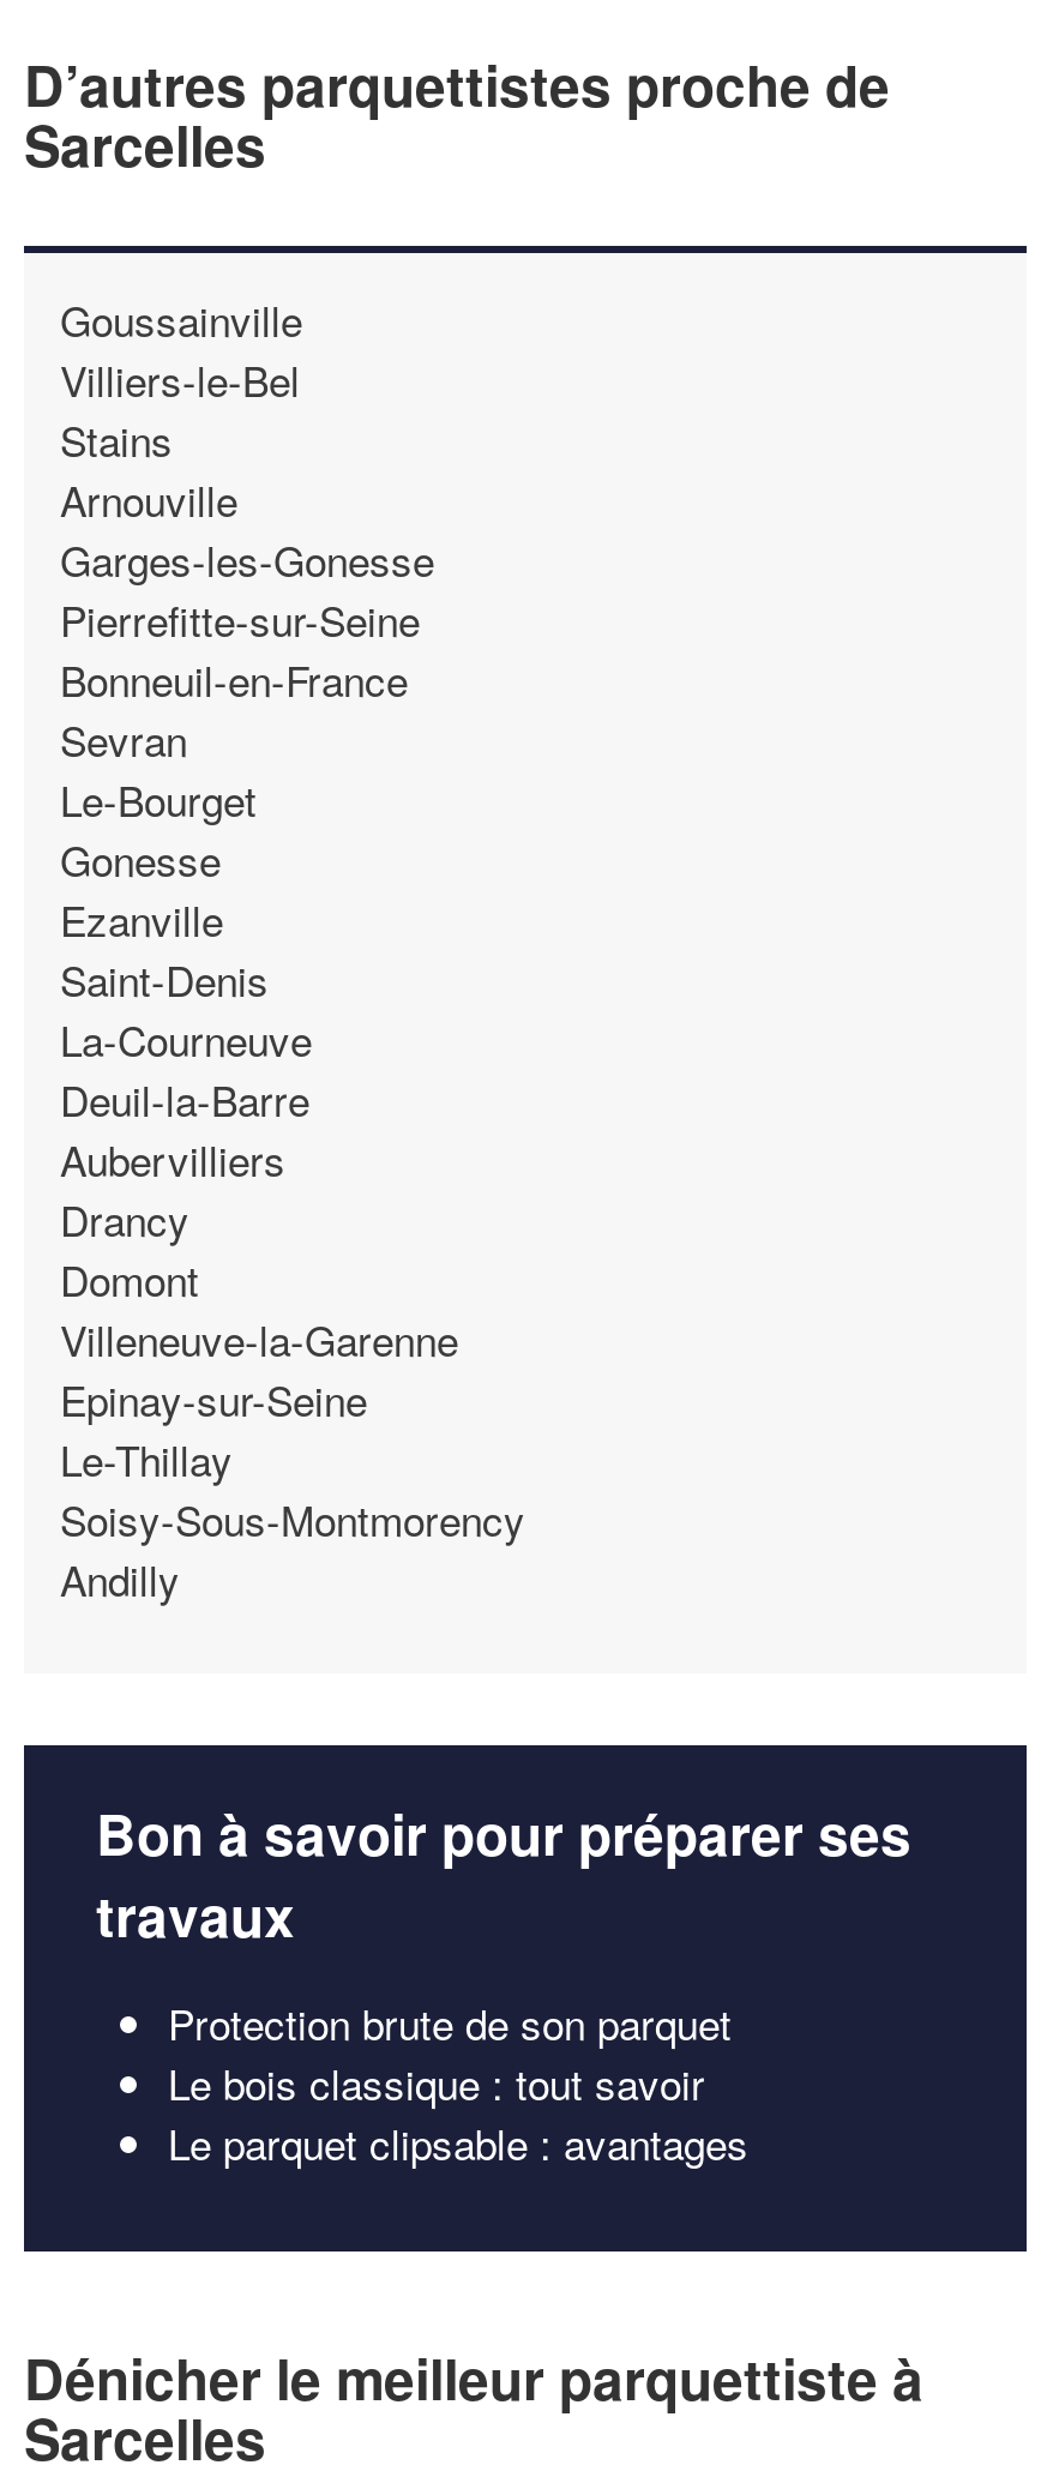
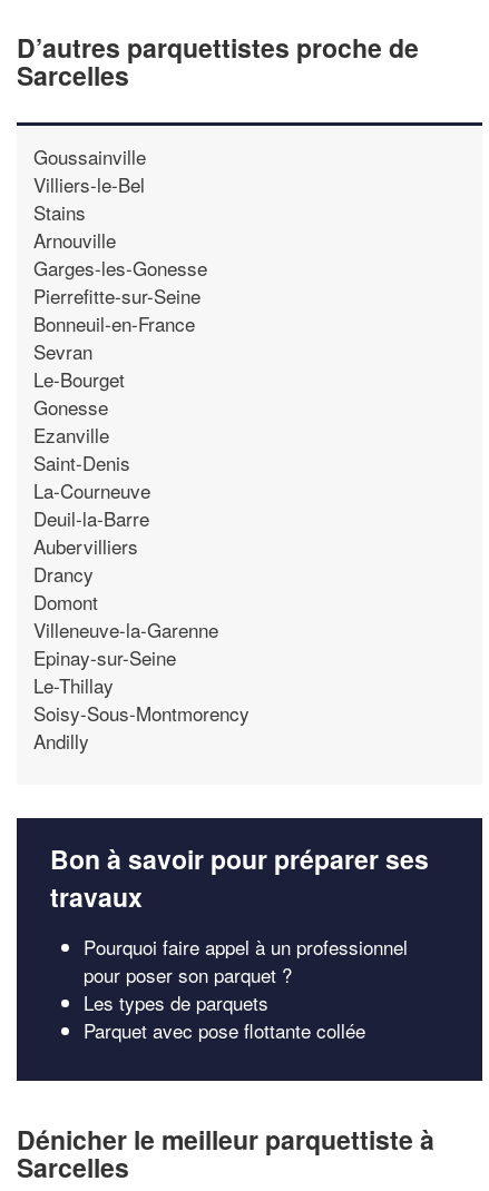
[168,1992,748,2172] Protection brute de son parquet | Le bois classique : tout savoir | Le parquet clipsable : avantages -> [84,933,408,1044] Pourquoi faire appel à un professionnel | pour poser son parquet ? | Les types de parquets | Parquet avec pose flottante collée

